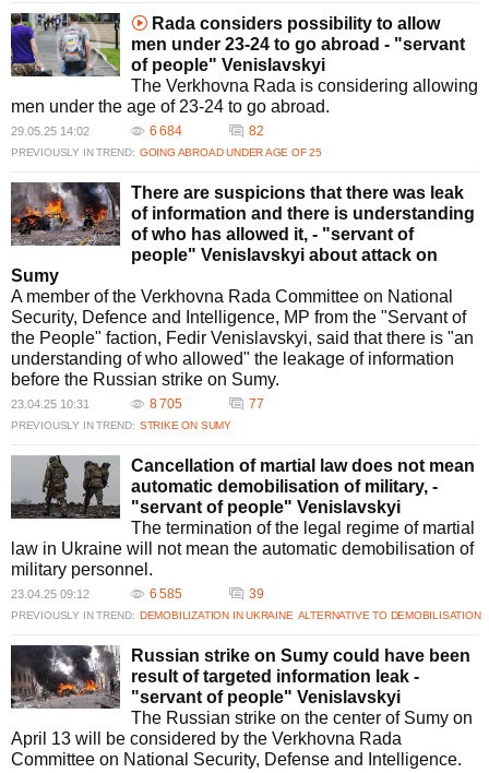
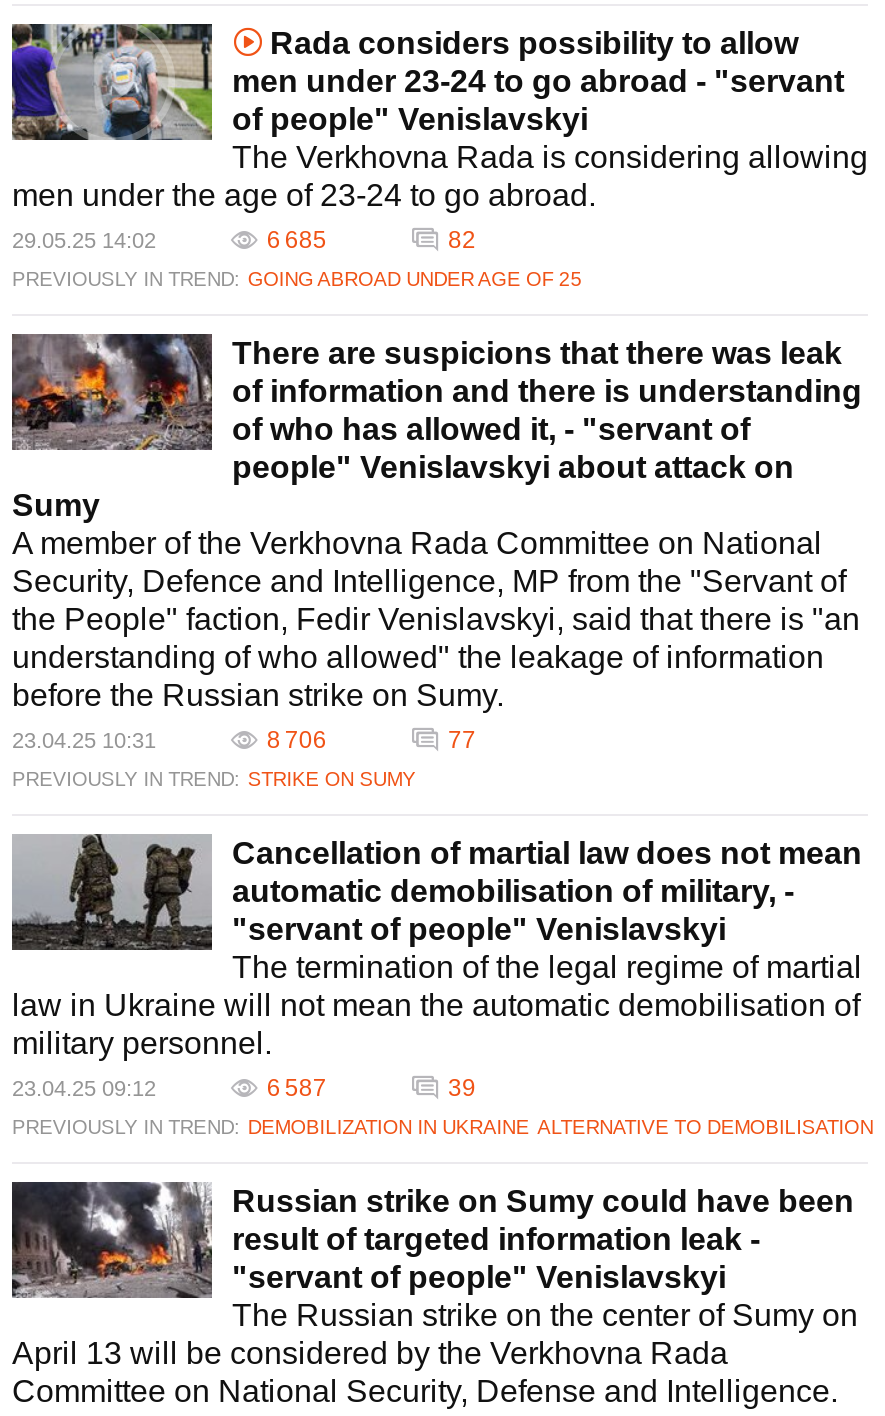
[150,123,183,138] 6 684 -> [267,226,327,254] 6 685
[150,396,183,411] 8 705 -> [267,726,327,754] 8 706
[150,586,183,601] 6 585 -> [267,1074,327,1102] 6 587

